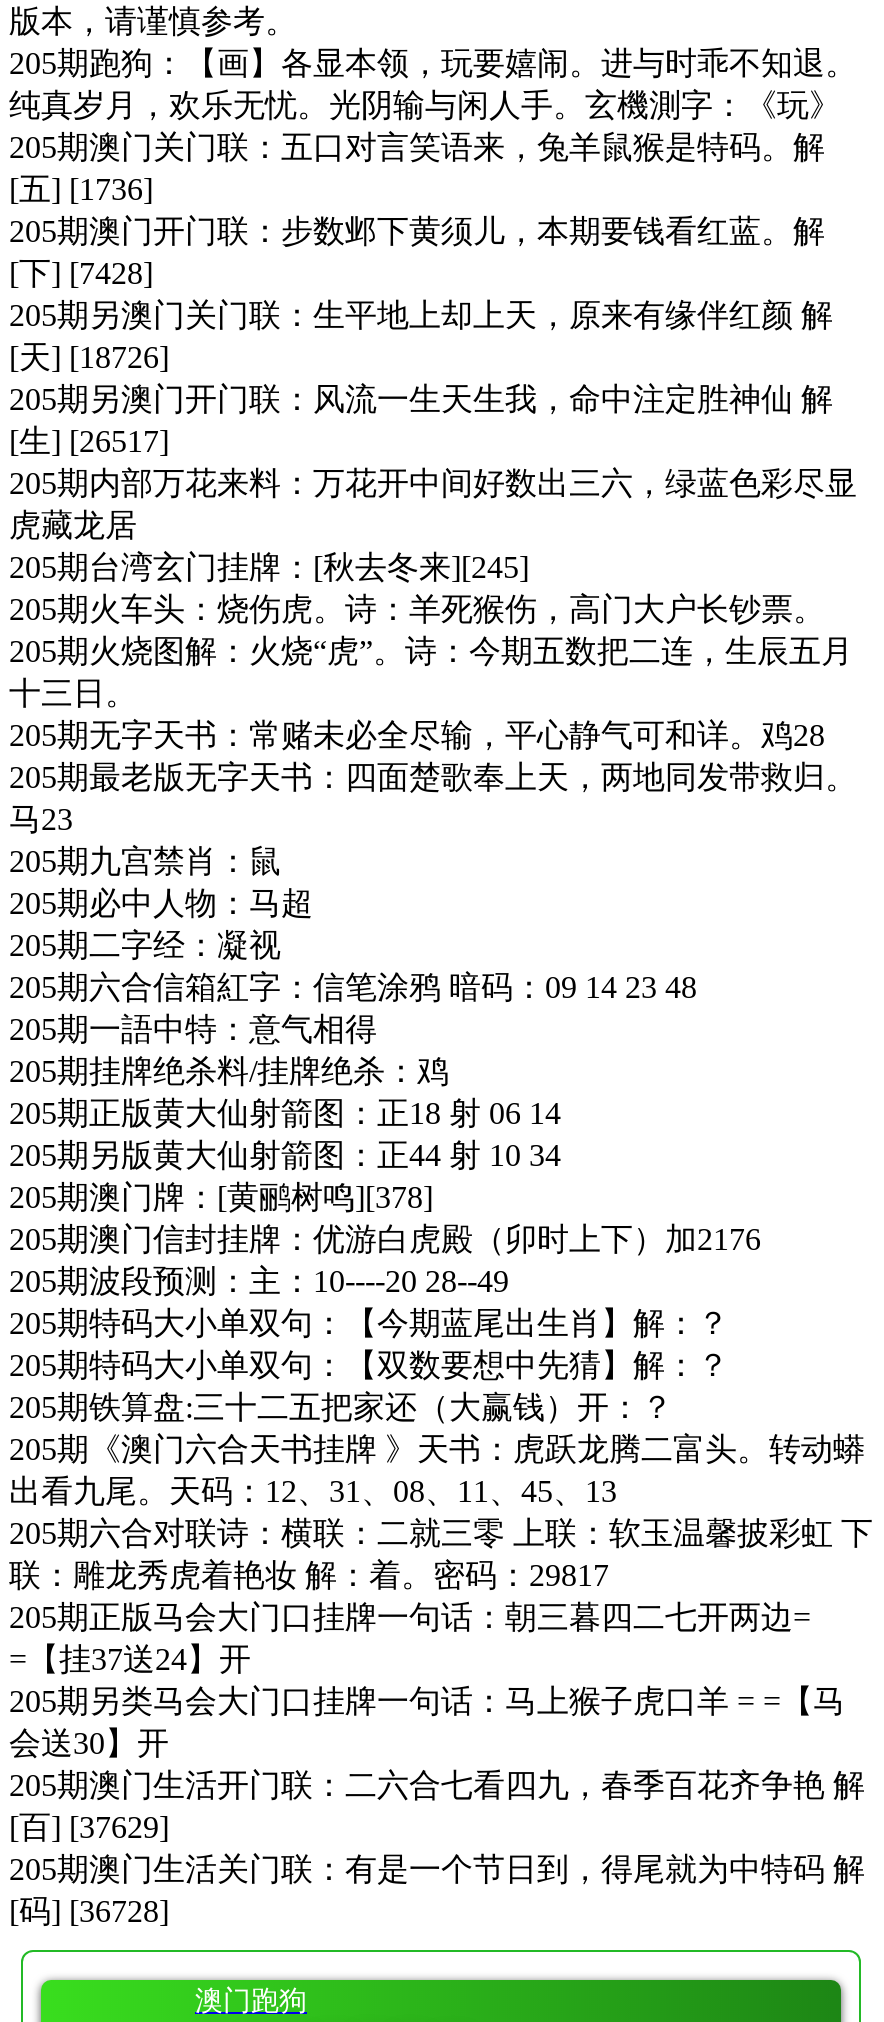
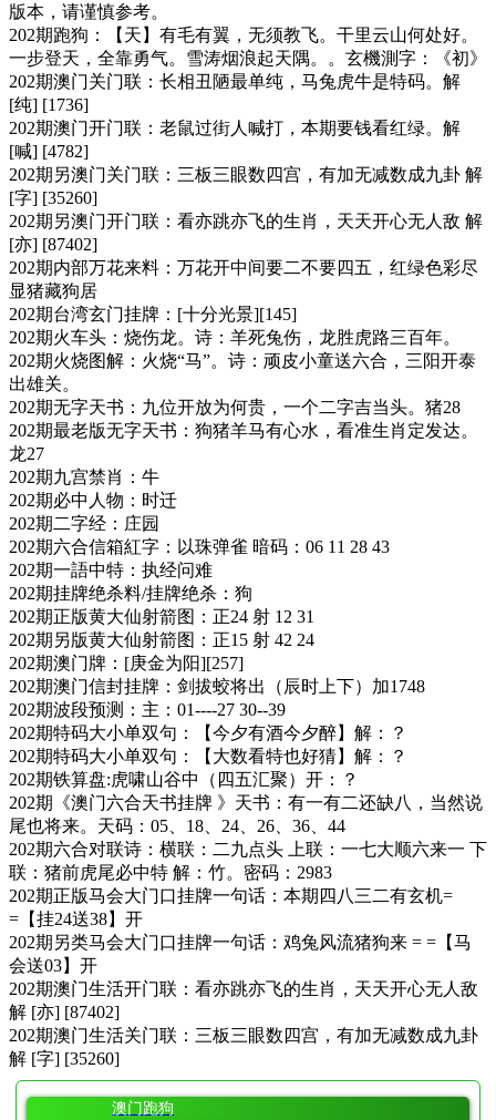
[9,46,873,1928] 205期跑狗：【画】各显本领，玩要嬉闹。进与时乖不知退。 | 纯真岁月，欢乐无忧。光阴输与闲人手。玄機測字：《玩》 | 205期澳门关门联：五口对言笑语来，兔羊鼠猴是特码。解 | [五] [1736] | 205期澳门开门联：步数邺下黄须儿，本期要钱看红蓝。解 | [下] [7428] | 205期另澳门关门联：生平地上却上天，原来有缘伴红颜 解 | [天] [18726] | 205期另澳门开门联：风流一生天生我，命中注定胜神仙 解 | [生] [26517] | 205期内部万花来料：万花开中间好数出三六，绿蓝色彩尽显 | 虎藏龙居 | 205期台湾玄门挂牌：[秋去冬来][245] | 205期火车头：烧伤虎。诗：羊死猴伤，高门大户长钞票。 | 205期火烧图解：火烧“虎”。诗：今期五数把二连，生辰五月 | 十三日。 | 205期无字天书：常赌未必全尽输，平心静气可和详。鸡28 | 205期最老版无字天书：四面楚歌奉上天，两地同发带救归。 | 马23 | 205期九宫禁肖：鼠 | 205期必中人物：马超 | 205期二字经：凝视 | 205期六合信箱紅字：信笔涂鸦 暗码：09 14 23 48 | 205期一語中特：意气相得 | 205期挂牌绝杀料/挂牌绝杀：鸡 | 205期正版黄大仙射箭图：正18 射 06 14 | 205期另版黄大仙射箭图：正44 射 10 34 | 205期澳门牌：[黄鹂树鸣][378] | 205期澳门信封挂牌：优游白虎殿（卯时上下）加2176 | 205期波段预测：主：10----20 28--49 | 205期特码大小单双句：【今期蓝尾出生肖】解：？ | 205期特码大小单双句：【双数要想中先猜】解：？ | 205期铁算盘:三十二五把家还（大赢钱）开：？ | 205期《澳门六合天书挂牌 》天书：虎跃龙腾二富头。转动蟒 | 出看九尾。天码：12、31、08、11、45、13 | 205期六合对联诗：横联：二就三零 上联：软玉温馨披彩虹 下 | 联：雕龙秀虎着艳妆 解：着。密码：29817 | 205期正版马会大门口挂牌一句话：朝三暮四二七开两边= | =【挂37送24】开 | 205期另类马会大门口挂牌一句话：马上猴子虎口羊 = =【马 | 会送30】开 | 205期澳门生活开门联：二六合七看四九，春季百花齐争艳 解 | [百] [37629] | 205期澳门生活关门联：有是一个节日到，得尾就为中特码 解 | [码] [36728] -> [9,25,487,1068] 202期跑狗：【天】有毛有翼，无须教飞。干里云山何处好。 | 一步登天，全靠勇气。雪涛烟浪起天隅。。玄機測字：《初》 | 202期澳门关门联：长相丑陋最单纯，马兔虎牛是特码。解 | [纯] [1736] | 202期澳门开门联：老鼠过街人喊打，本期要钱看红绿。解 | [喊] [4782] | 202期另澳门关门联：三板三眼数四宫，有加无减数成九卦 解 | [字] [35260] | 202期另澳门开门联：看亦跳亦飞的生肖，天天开心无人敌 解 | [亦] [87402] | 202期内部万花来料：万花开中间要二不要四五，红绿色彩尽 | 显猪藏狗居 | 202期台湾玄门挂牌：[十分光景][145] | 202期火车头：烧伤龙。诗：羊死兔伤，龙胜虎路三百年。 | 202期火烧图解：火烧“马”。诗：顽皮小童送六合，三阳开泰 | 出雄关。 | 202期无字天书：九位开放为何贵，一个二字吉当头。猪28 | 202期最老版无字天书：狗猪羊马有心水，看准生肖定发达。 | 龙27 | 202期九宫禁肖：牛 | 202期必中人物：时迁 | 202期二字经：庄园 | 202期六合信箱紅字：以珠弹雀 暗码：06 11 28 43 | 202期一語中特：执经问难 | 202期挂牌绝杀料/挂牌绝杀：狗 | 202期正版黄大仙射箭图：正24 射 12 31 | 202期另版黄大仙射箭图：正15 射 42 24 | 202期澳门牌：[庚金为阳][257] | 202期澳门信封挂牌：剑拔蛟将出（辰时上下）加1748 | 202期波段预测：主：01----27 30--39 | 202期特码大小单双句：【今夕有酒今夕醉】解：？ | 202期特码大小单双句：【大数看特也好猜】解：？ | 202期铁算盘:虎啸山谷中（四五汇聚）开：？ | 202期《澳门六合天书挂牌 》天书：有一有二还缺八，当然说 | 尾也将来。天码：05、18、24、26、36、44 | 202期六合对联诗：横联：二九点头 上联：一七大顺六来一 下 | 联：猪前虎尾必中特 解：竹。密码：2983 | 202期正版马会大门口挂牌一句话：本期四八三二有玄机= | =【挂24送38】开 | 202期另类马会大门口挂牌一句话：鸡兔风流猪狗来 = =【马 | 会送03】开 | 202期澳门生活开门联：看亦跳亦飞的生肖，天天开心无人敌 | 解 [亦] [87402] | 202期澳门生活关门联：三板三眼数四宫，有加无减数成九卦 | 解 [字] [35260]

